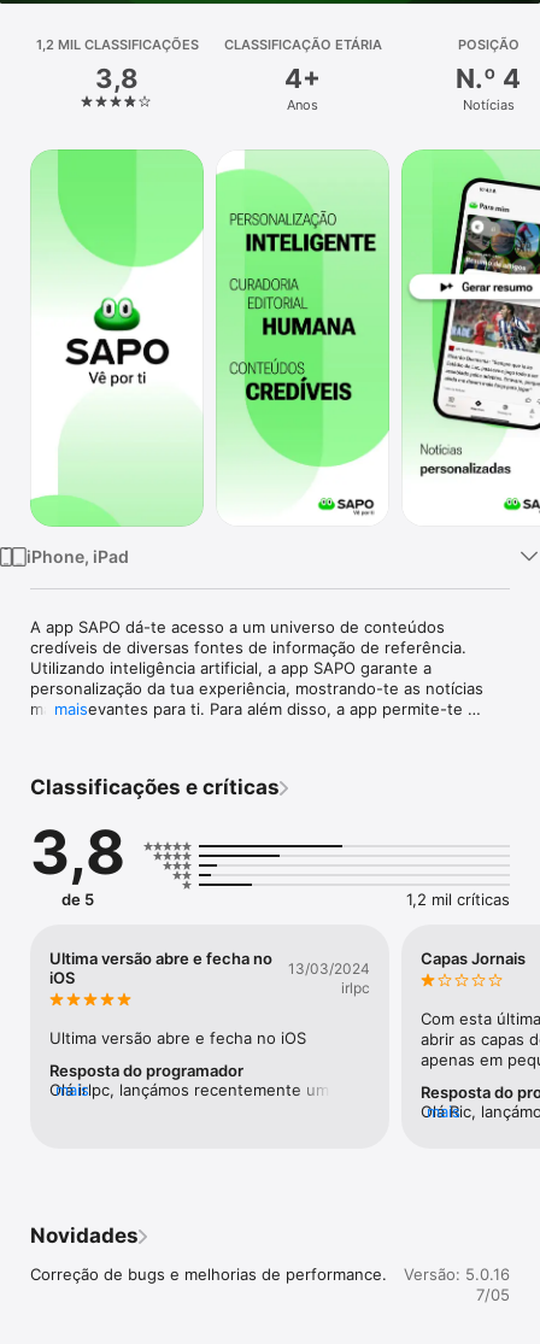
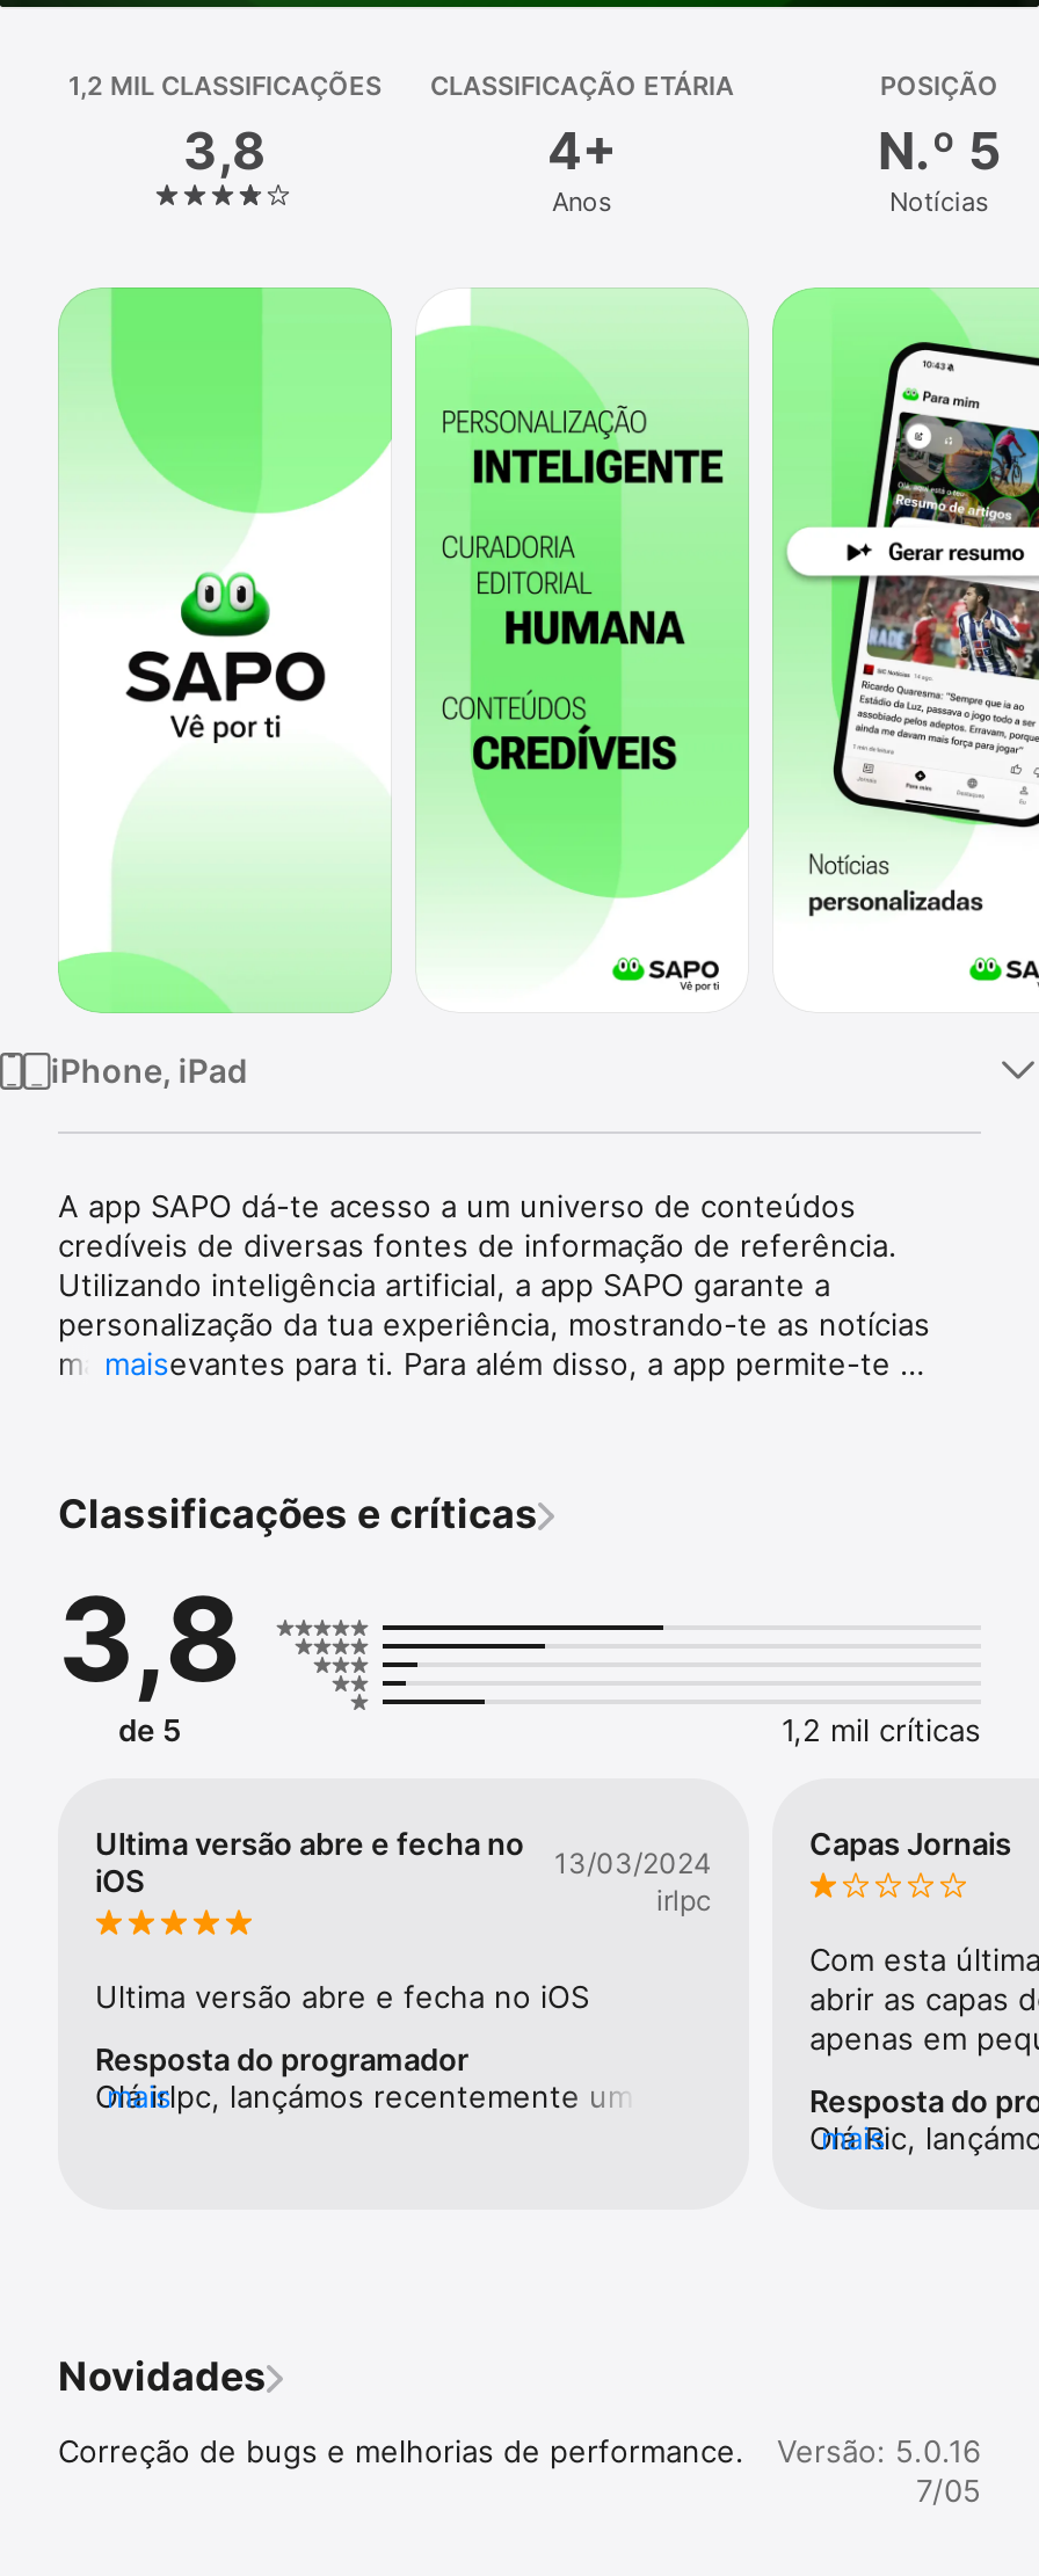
[456,63,521,94] N.º 4 -> [878,121,1001,181] N.º 5

